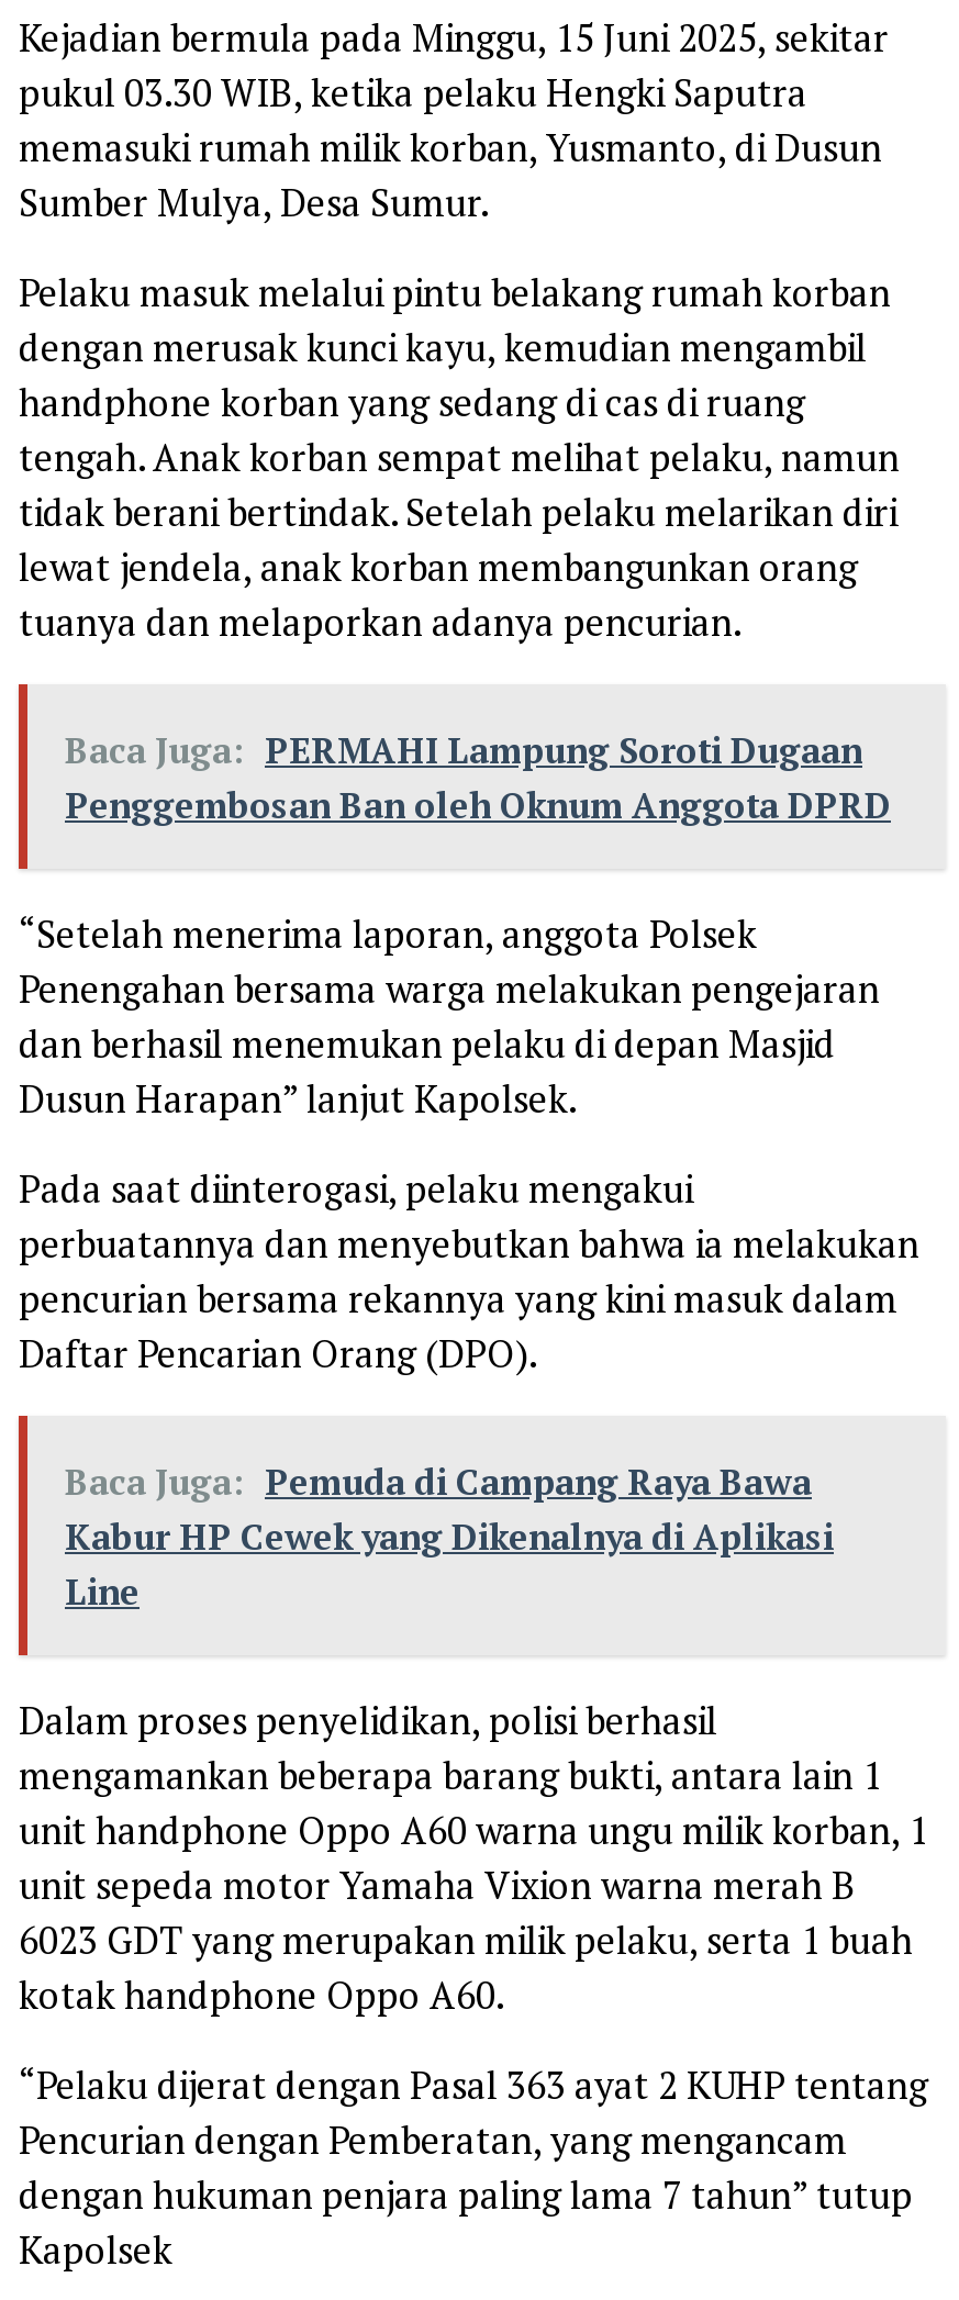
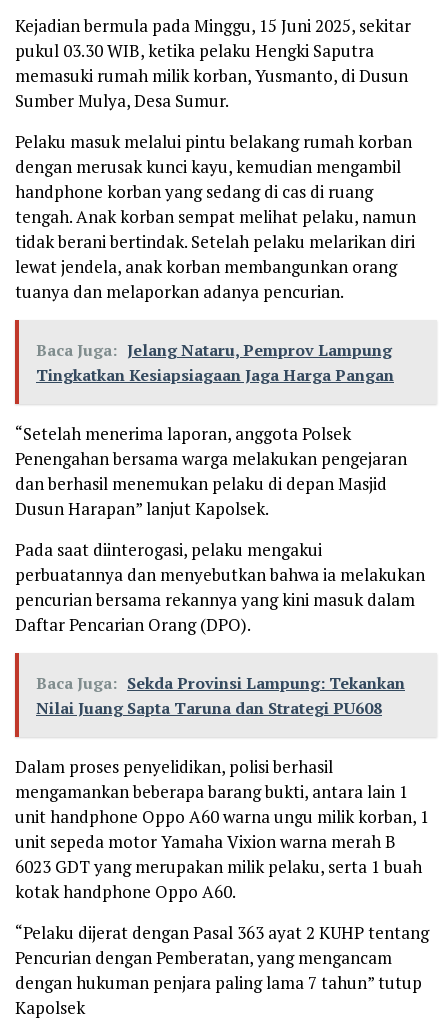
[65,726,891,829] Baca Juga: PERMAHI Lampung Soroti Dugaan | Penggembosan Ban oleh Oknum Anggota DPRD -> [36,339,394,386] Baca Juga: Jelang Nataru, Pemprov Lampung | Tingkatkan Kesiapsiagaan Jaga Harga Pangan
[65,1458,834,1616] Baca Juga: Pemuda di Campang Raya Bawa | Kabur HP Cewek yang Dikenalnya di Aplikasi | Line -> [36,672,405,719] Baca Juga: Sekda Provinsi Lampung: Tekankan | Nilai Juang Sapta Taruna dan Strategi PU608

